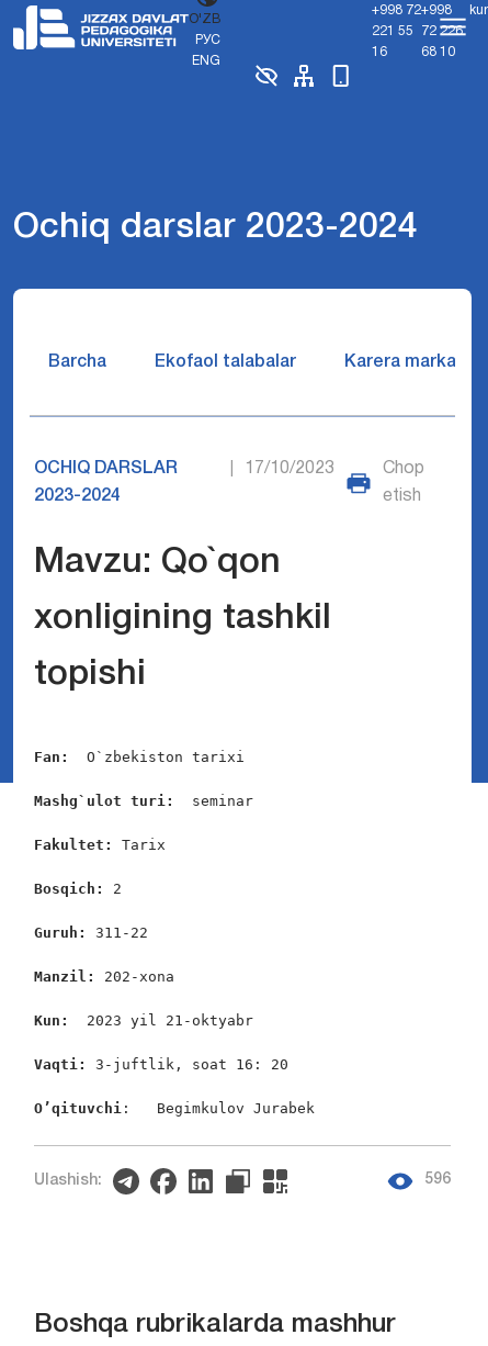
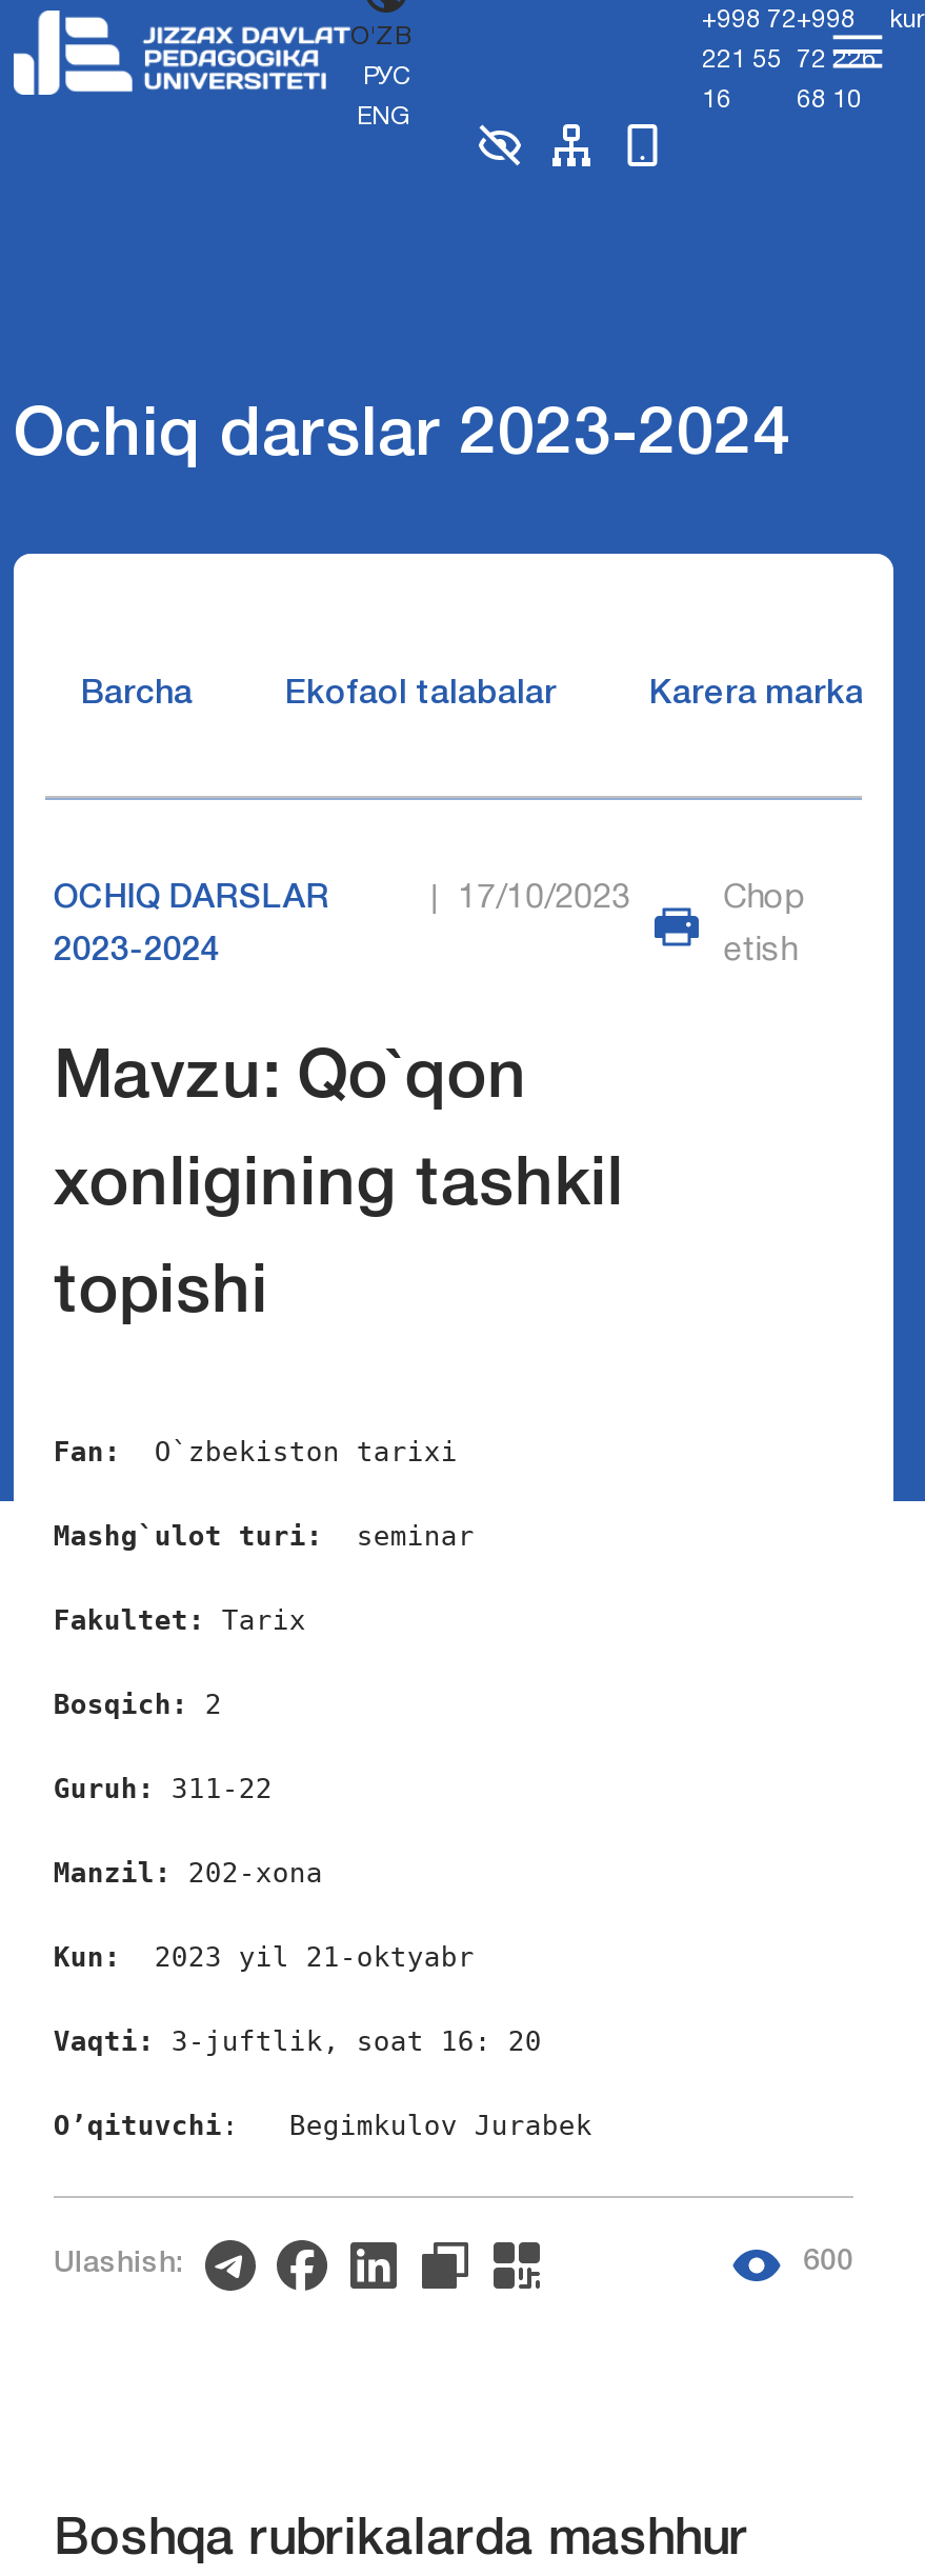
[425,1172,451,1187] 596 -> [803,2248,854,2276] 600

